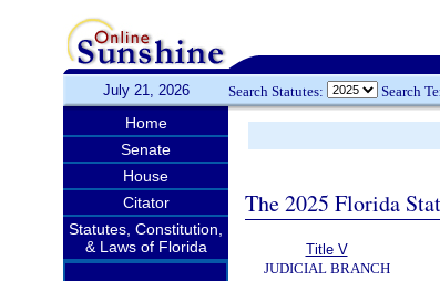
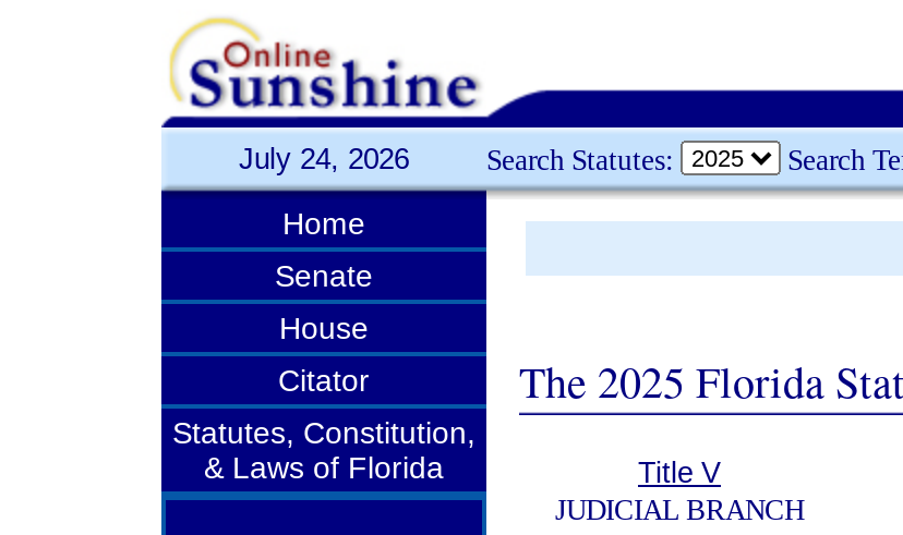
[103,82,189,98] July 21, 2026 -> [239,143,409,175] July 24, 2026

